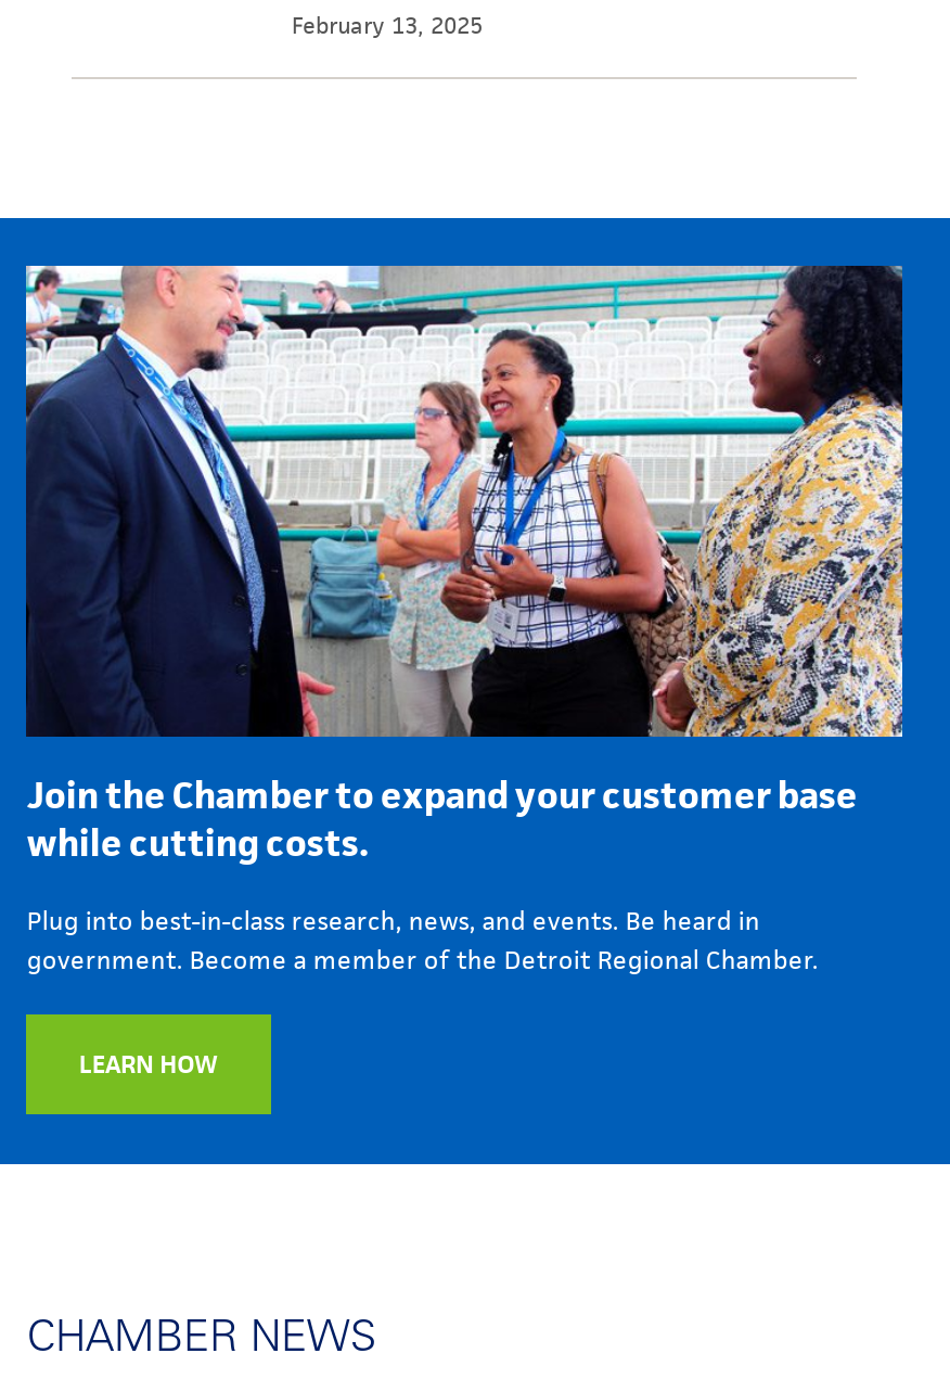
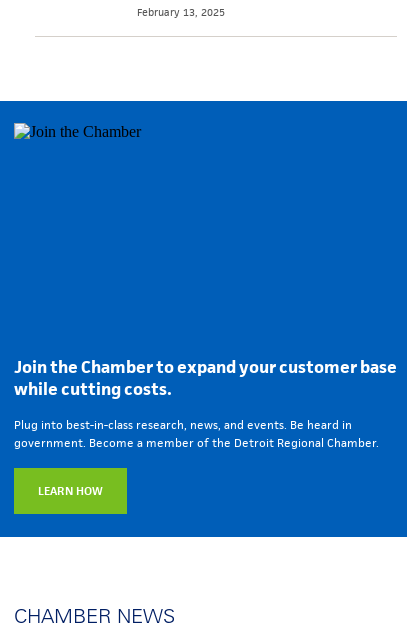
[24,264,904,739] [image] -> none

